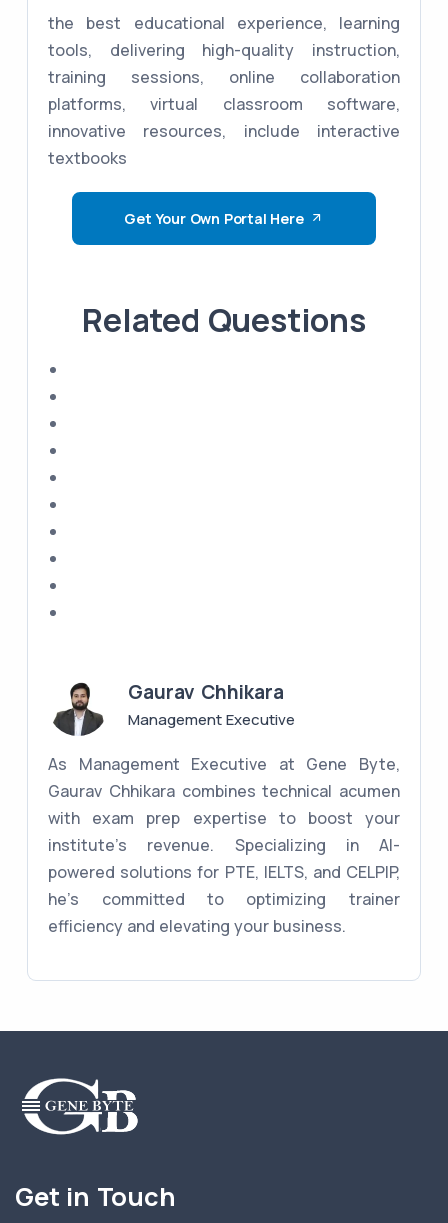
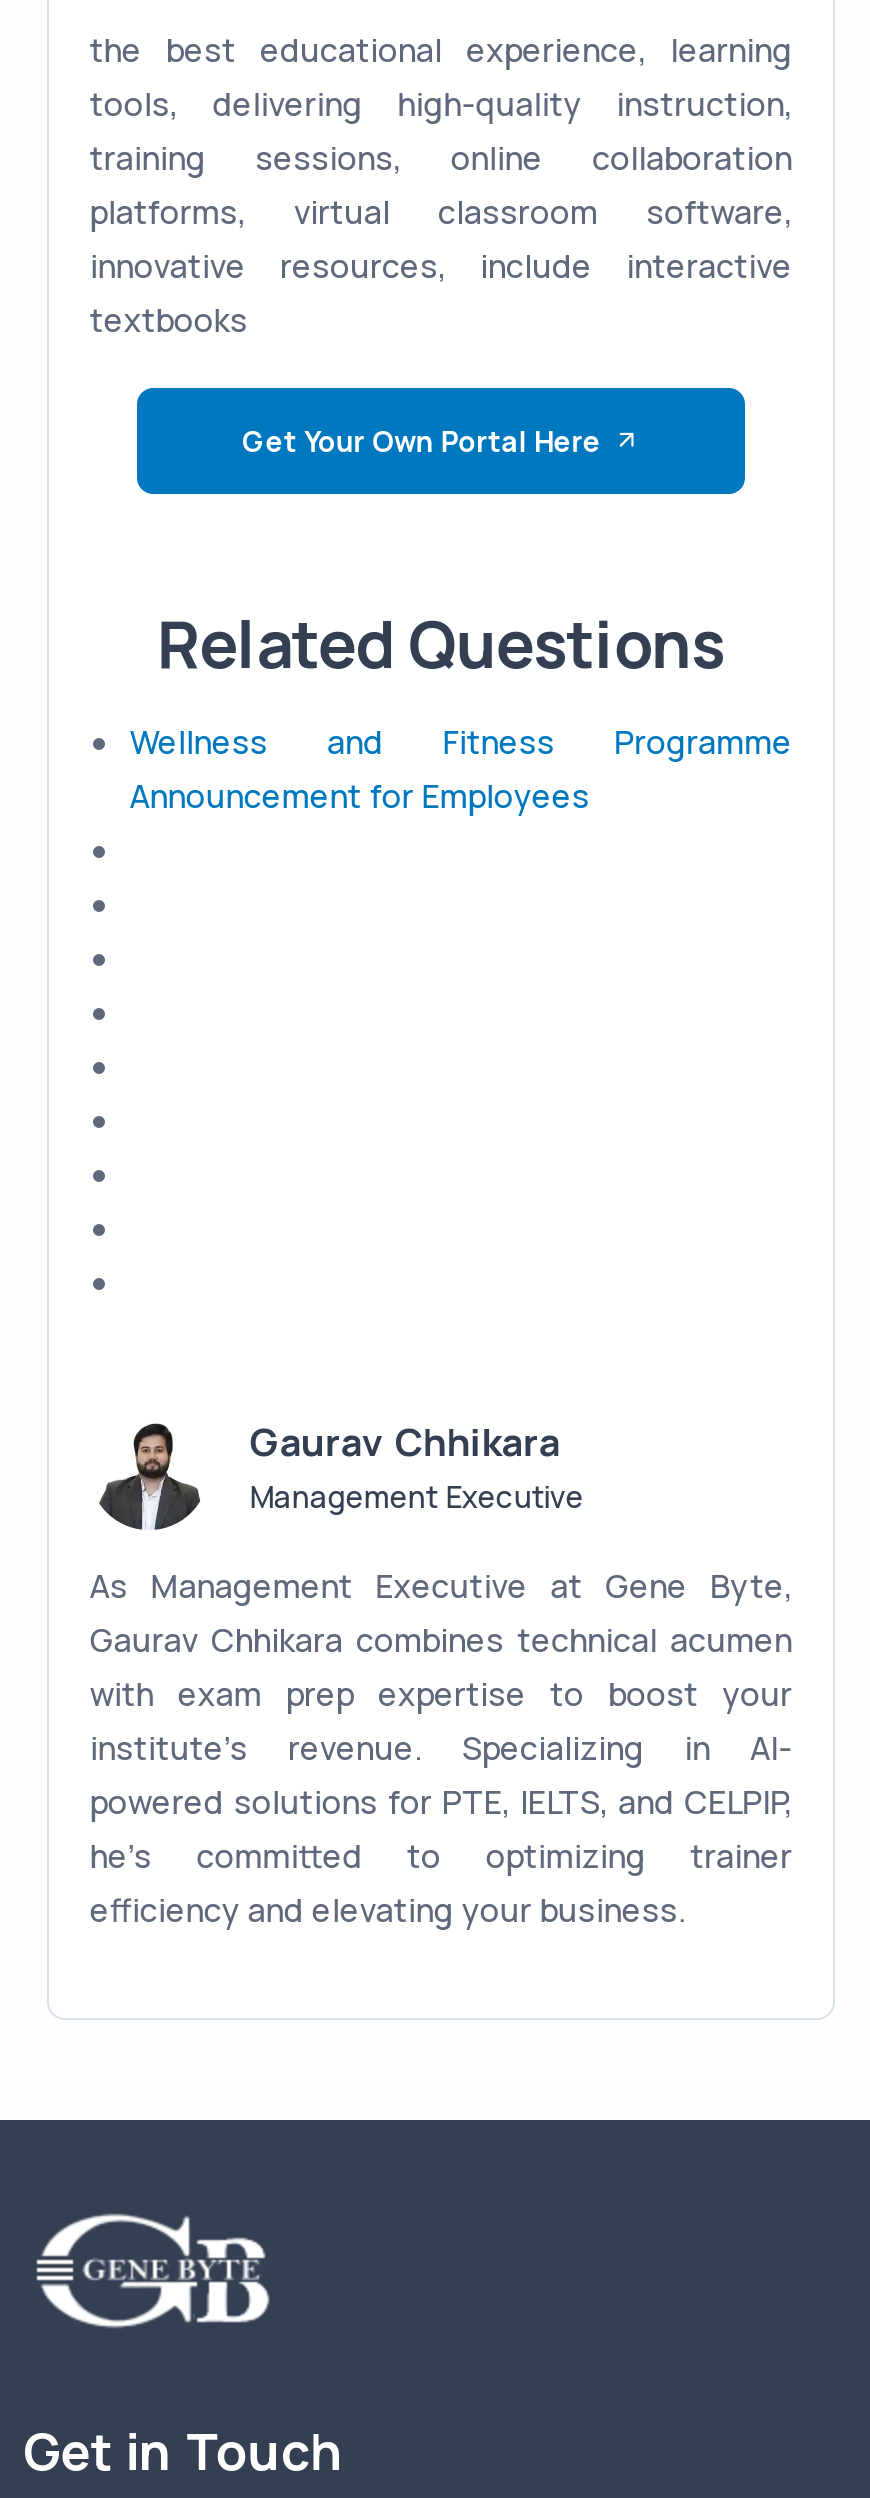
none -> [130,721,792,819] Wellness and Fitness Programme | Announcement for Employees

